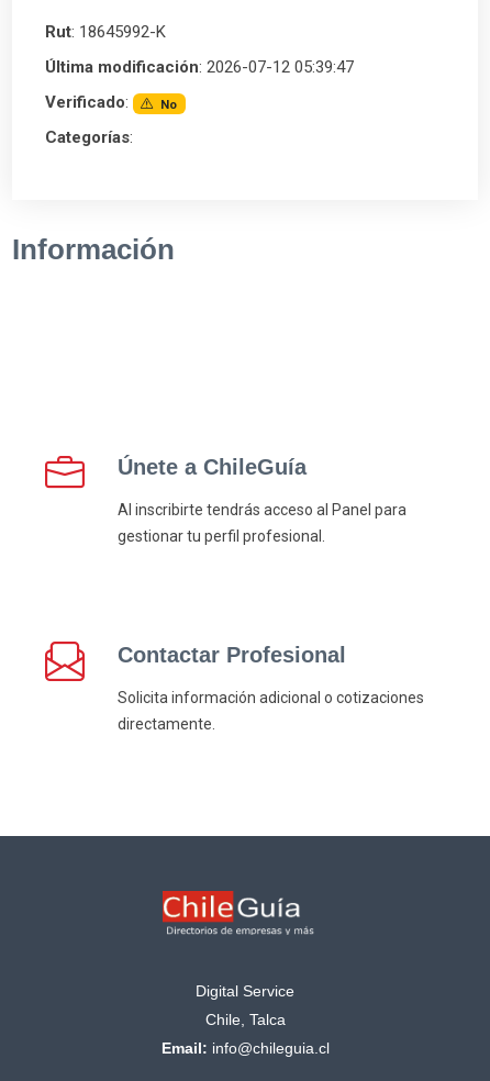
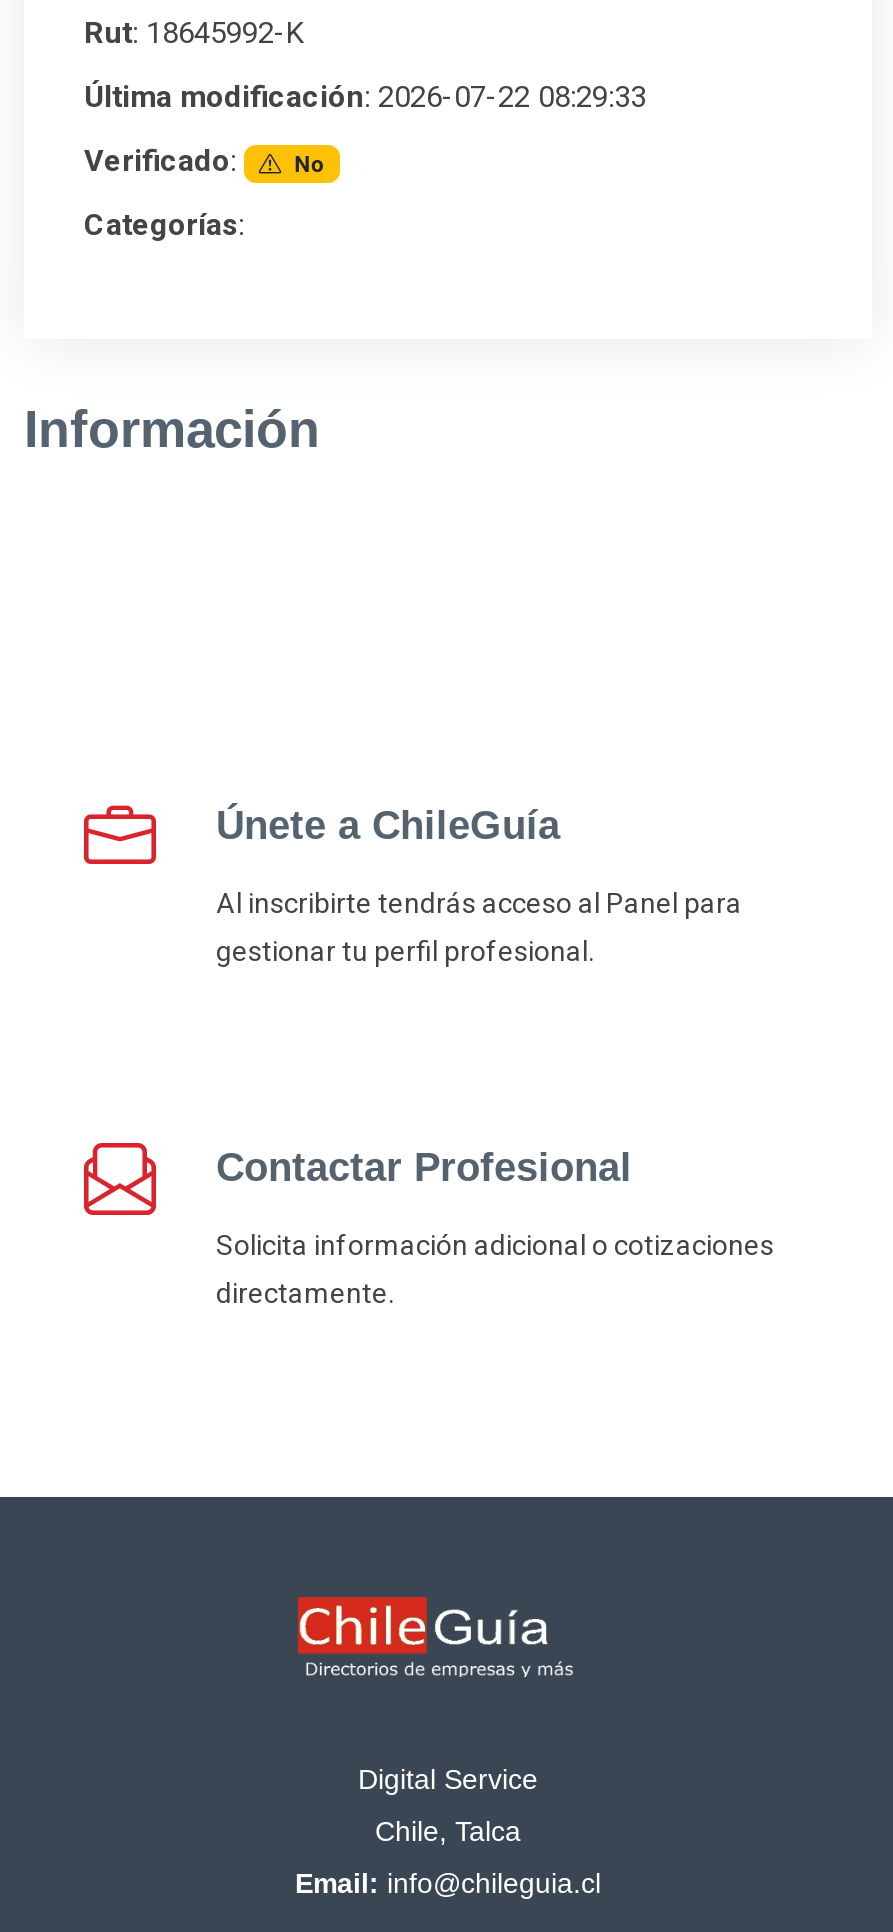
[45,57,354,77] Última modificación: 2026-07-12 05:39:47 -> [84,80,646,116] Última modificación: 2026-07-22 08:29:33

